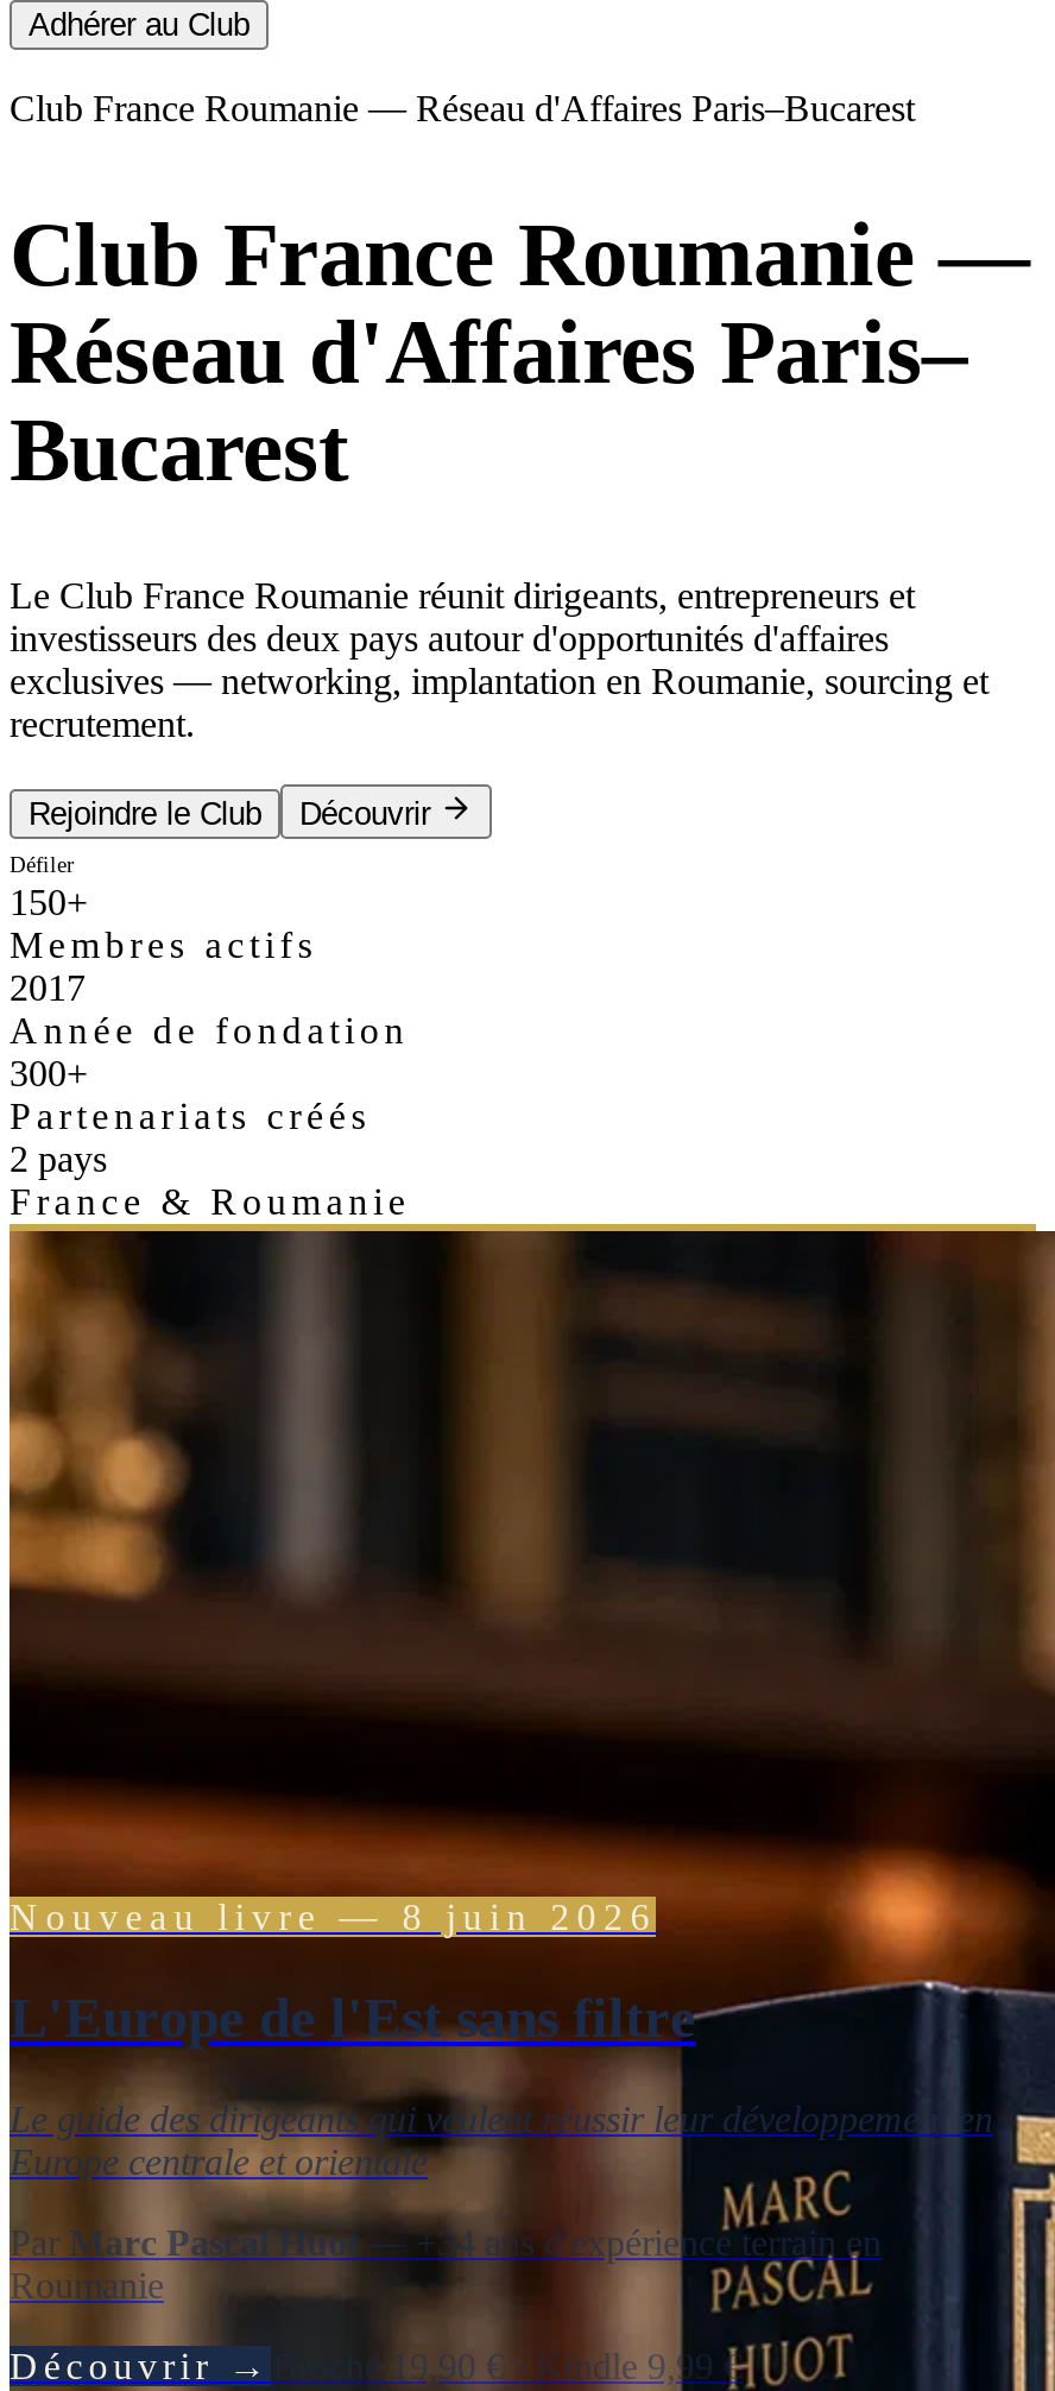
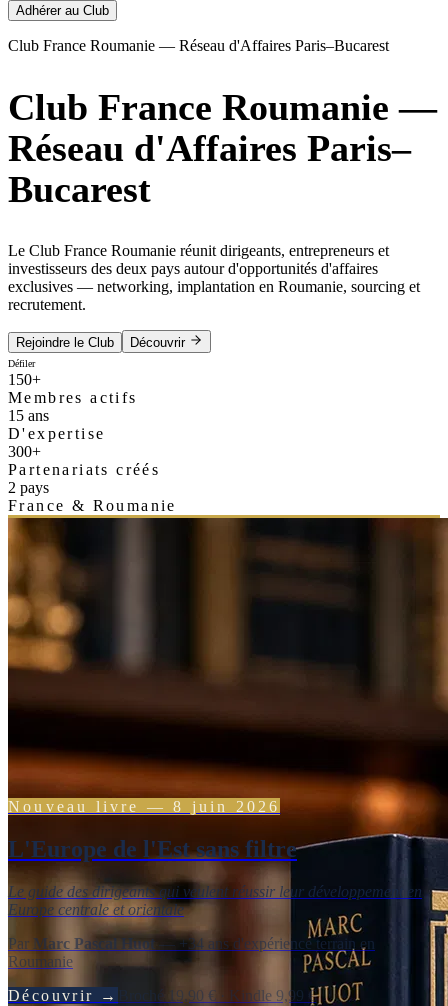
[10,967,409,1050] 2017 | Année de fondation -> [8,407,105,442] 15 ans | D'expertise

